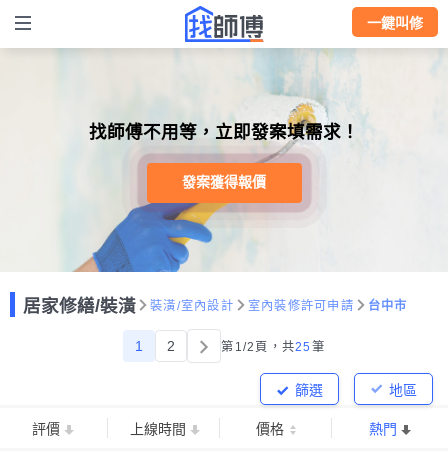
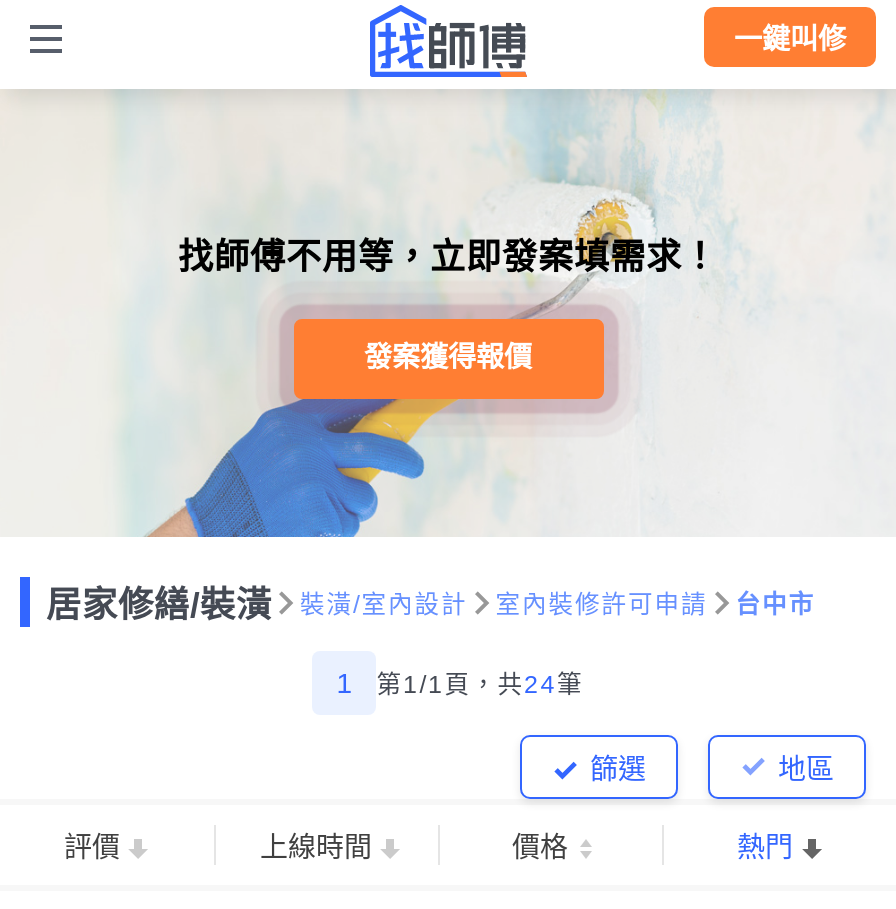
[167,338,325,354] 2 | 第1/2頁，共25筆 -> [376,671,584,699] 第1/1頁，共24筆

